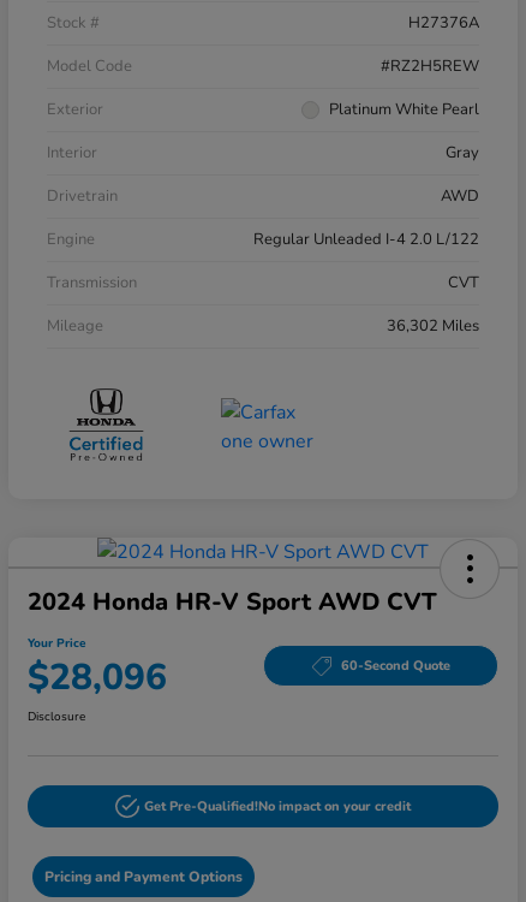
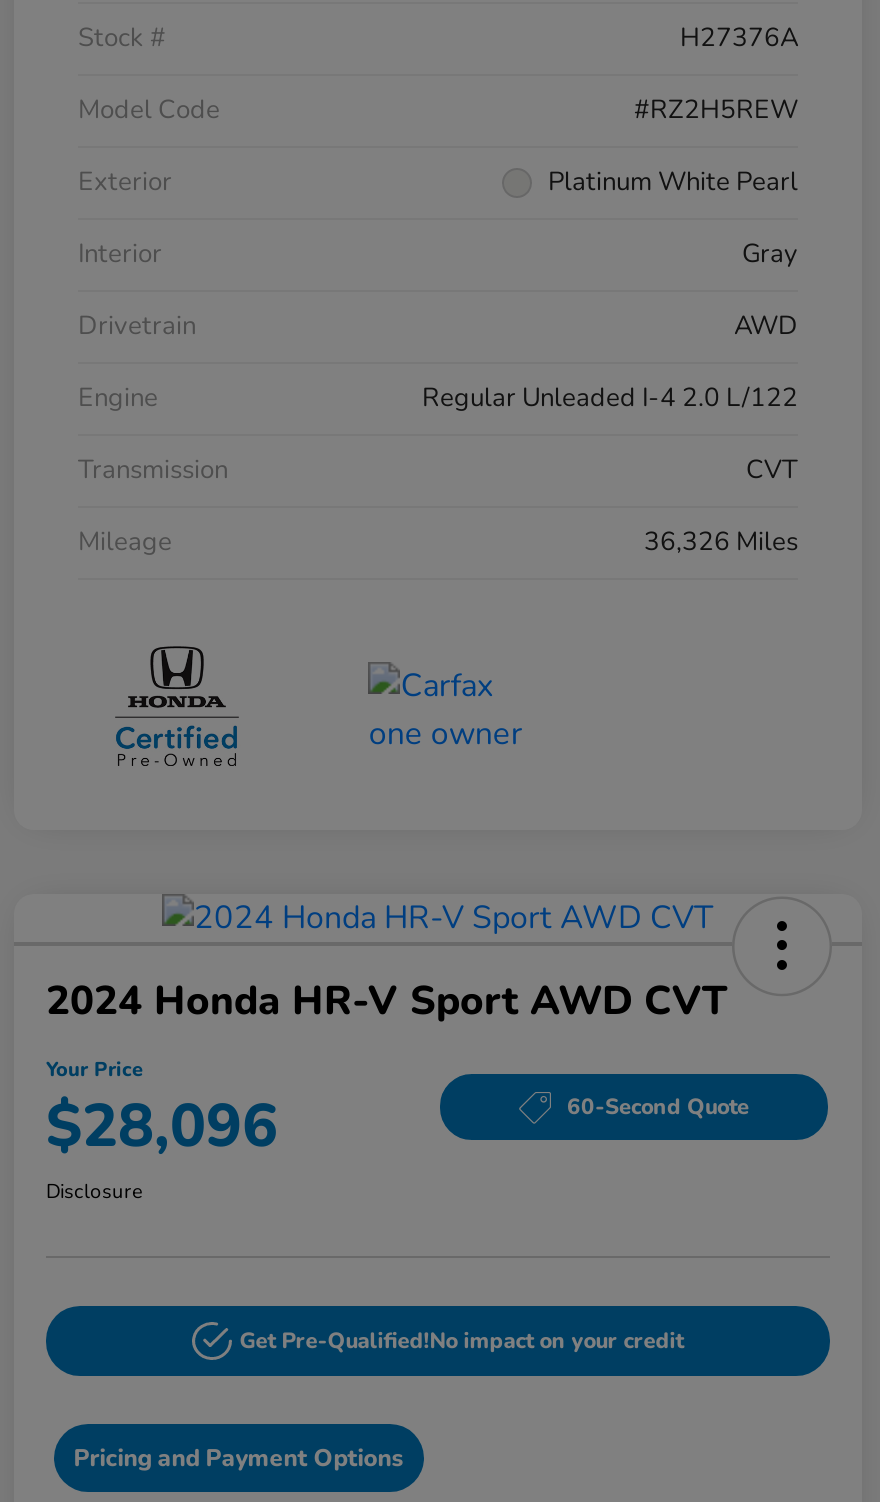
[387,314,479,336] 36,302 Miles -> [644,523,798,559] 36,326 Miles

